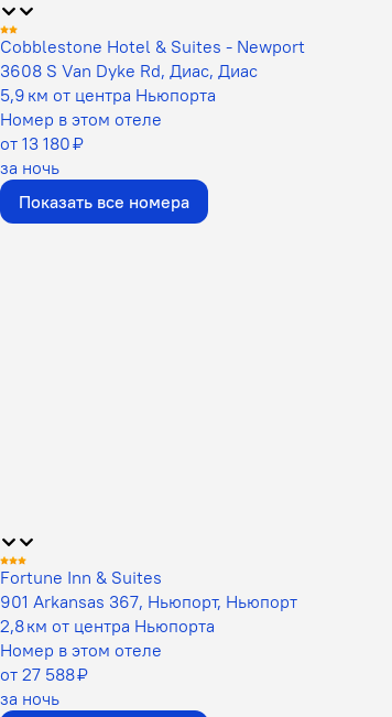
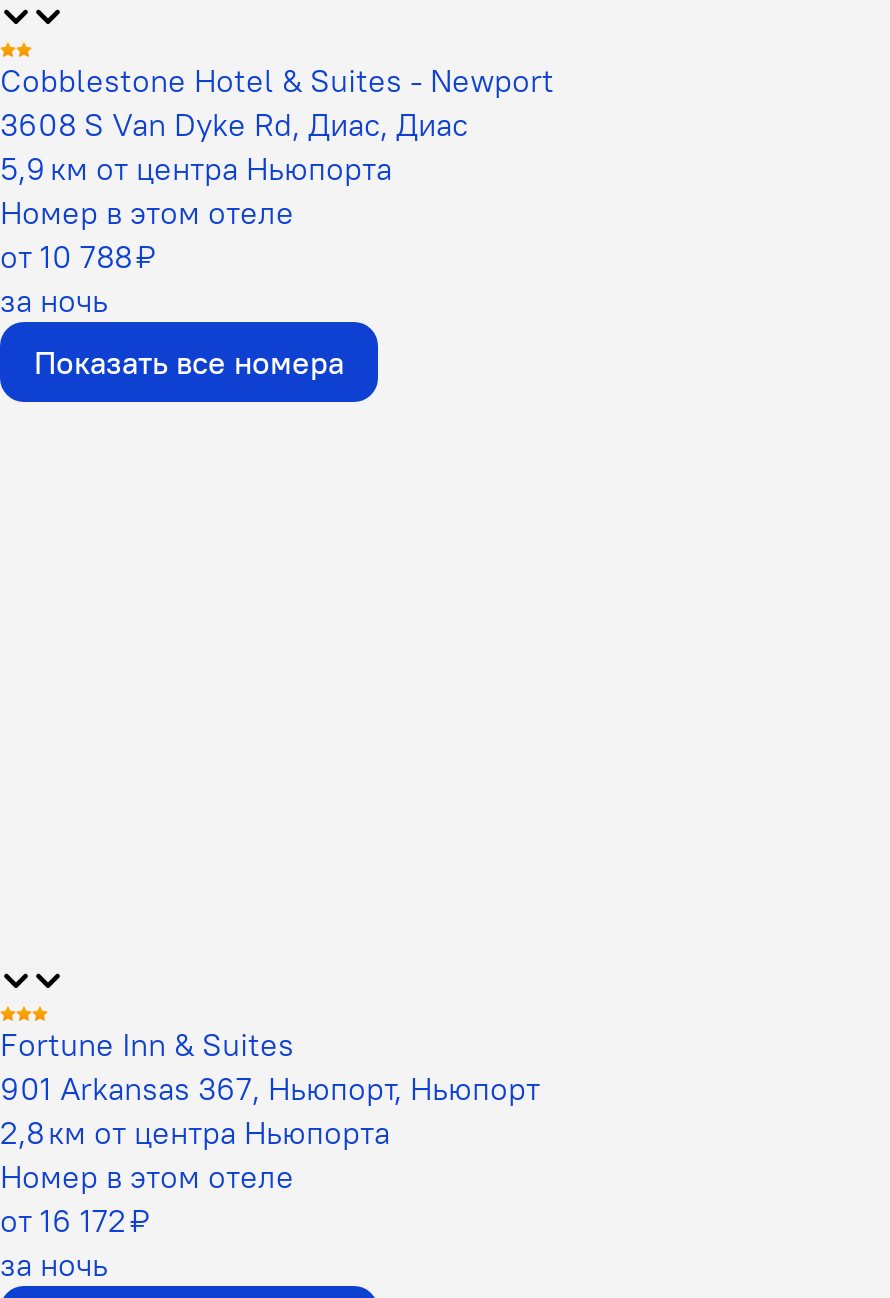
[0,132,84,154] от 13 180 ₽ -> [0,236,156,276] от 10 788 ₽
[0,663,88,685] от 27 588 ₽ -> [0,1200,150,1240] от 16 172 ₽

